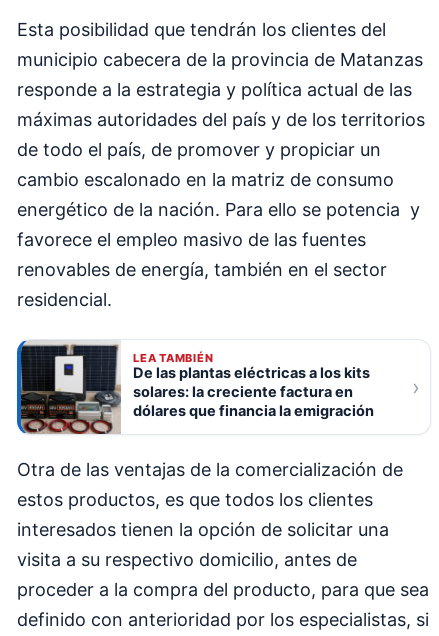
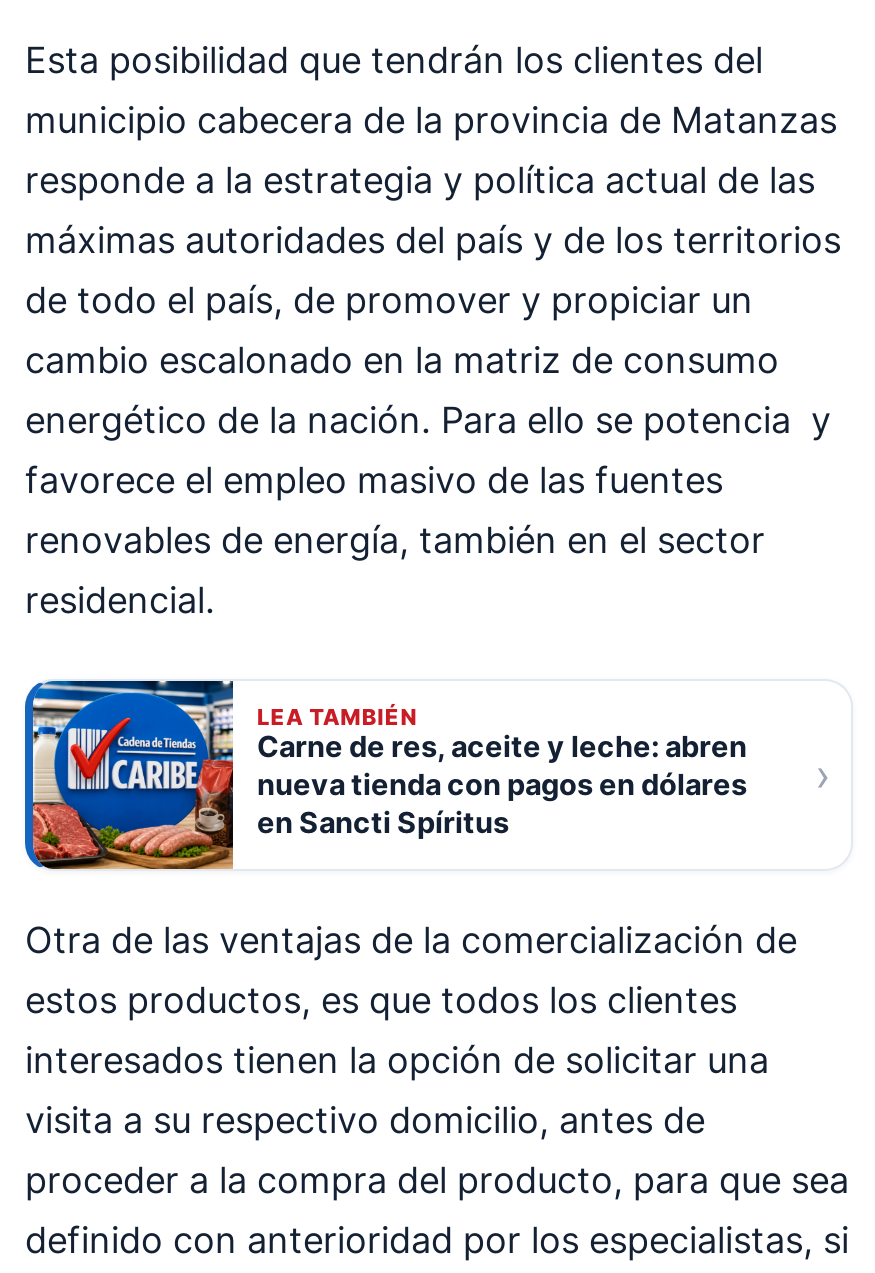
[20,340,374,434] [image] | De las plantas eléctricas a los kits | solares: la creciente factura en | dólares que financia la emigración -> [31,679,747,869] [image] | Carne de res, aceite y leche: abren | nueva tienda con pagos en dólares | en Sancti Spíritus

